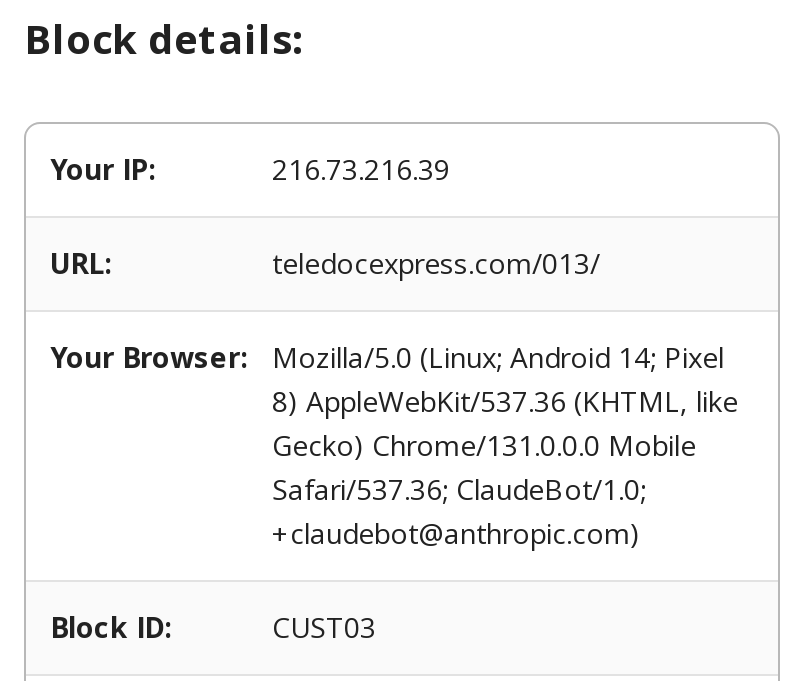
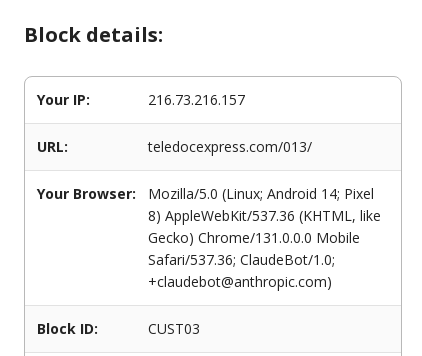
[272,150,450,188] 216.73.216.39 -> [148,90,245,109] 216.73.216.157

